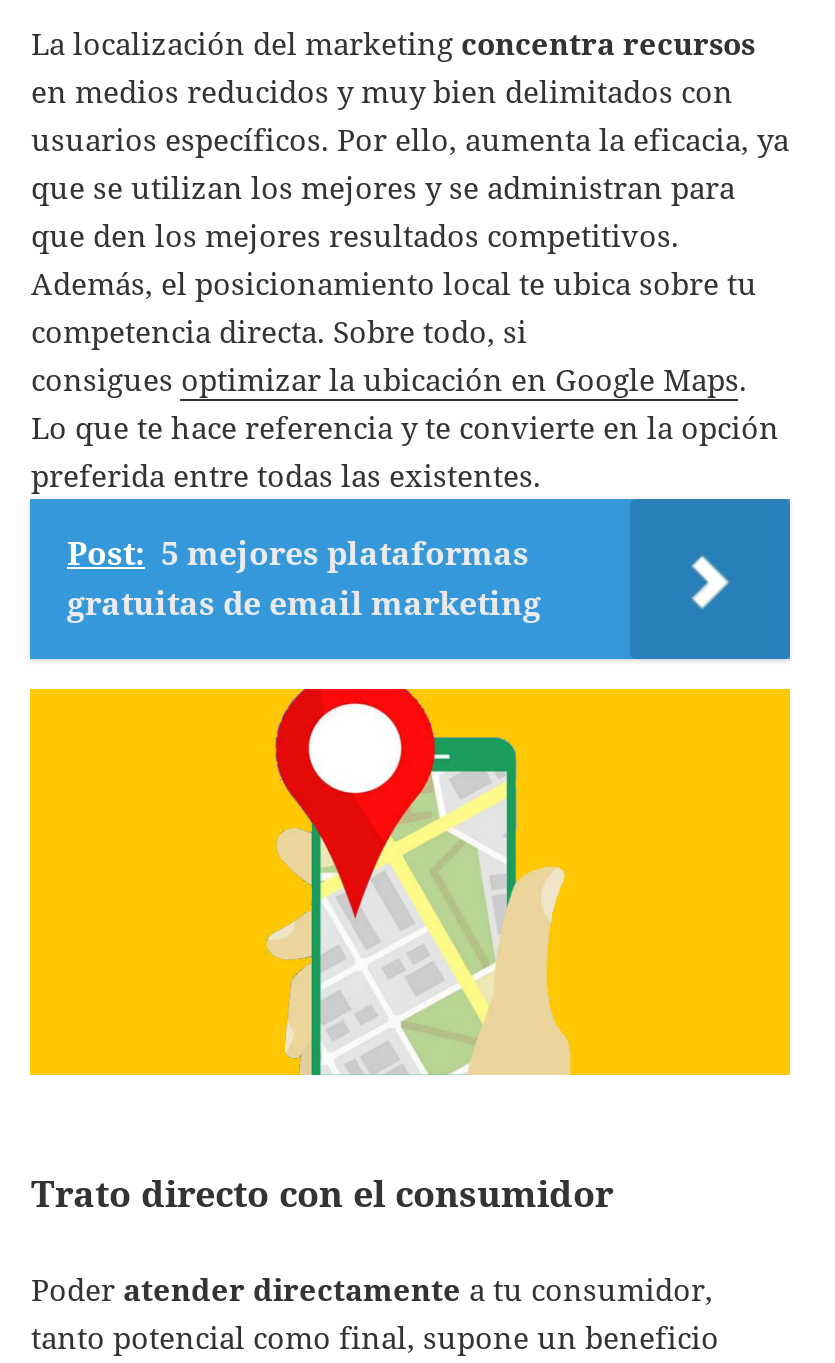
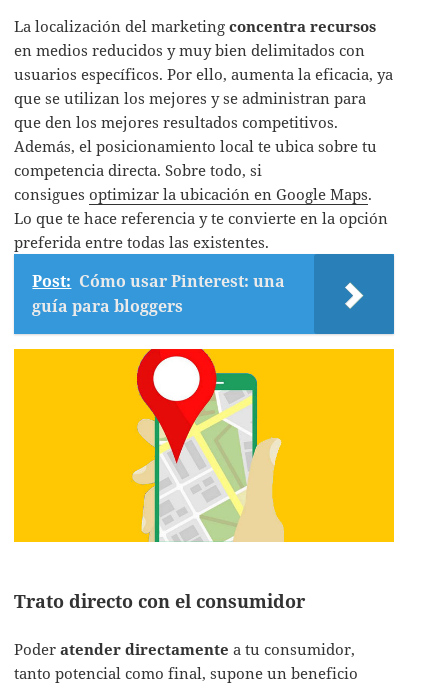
[67,531,541,625] Post: 5 mejores plataformas | gratuitas de email marketing -> [32,270,285,317] Post: Cómo usar Pinterest: una | guía para bloggers

